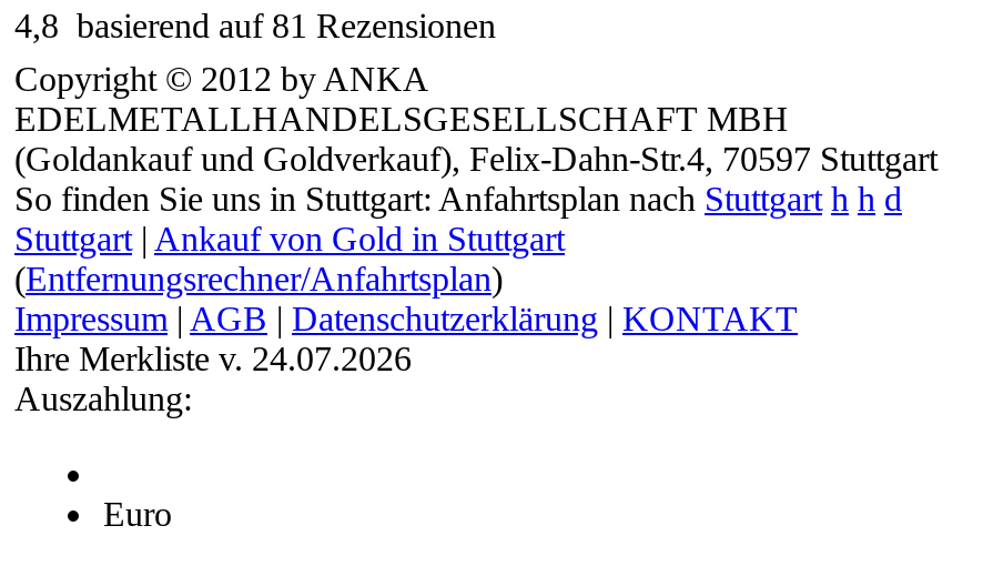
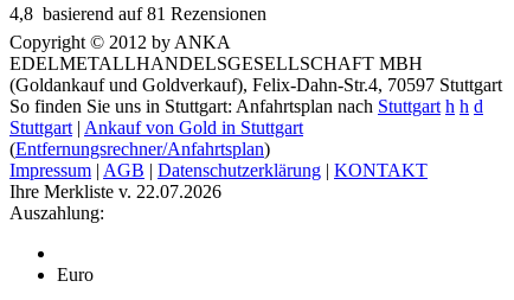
[14,338,412,376] Ihre Merkliste v. 24.07.2026 -> [9,181,221,201] Ihre Merkliste v. 22.07.2026

